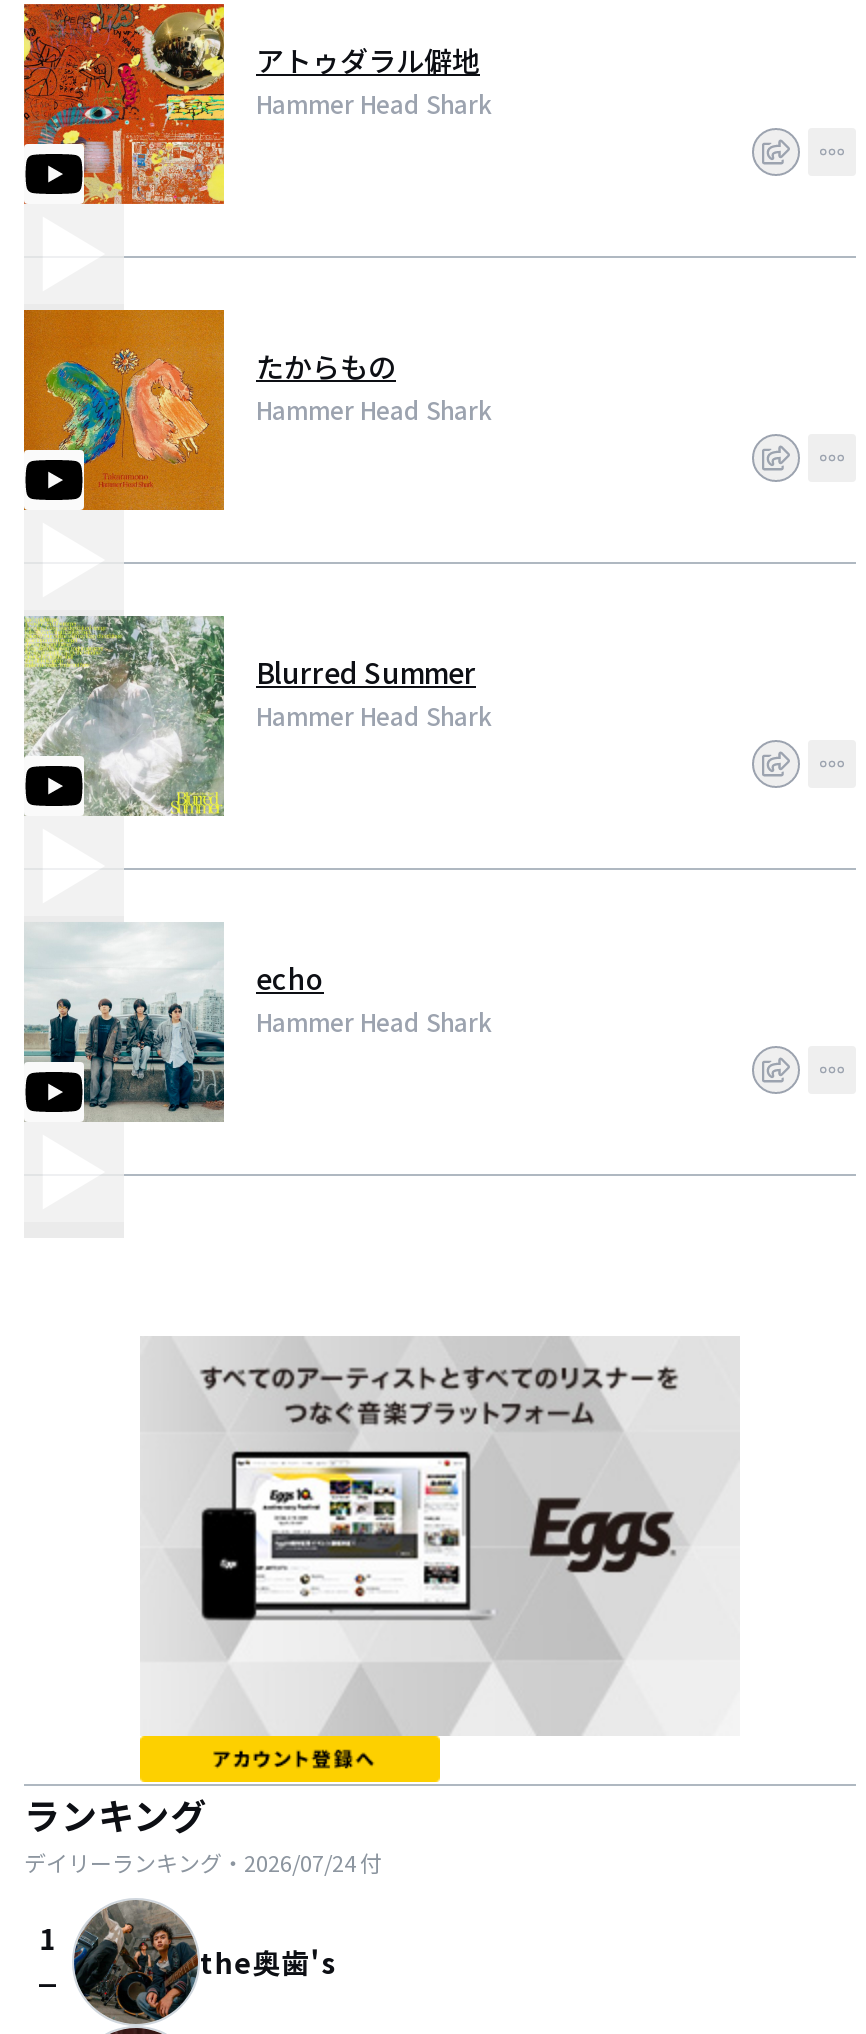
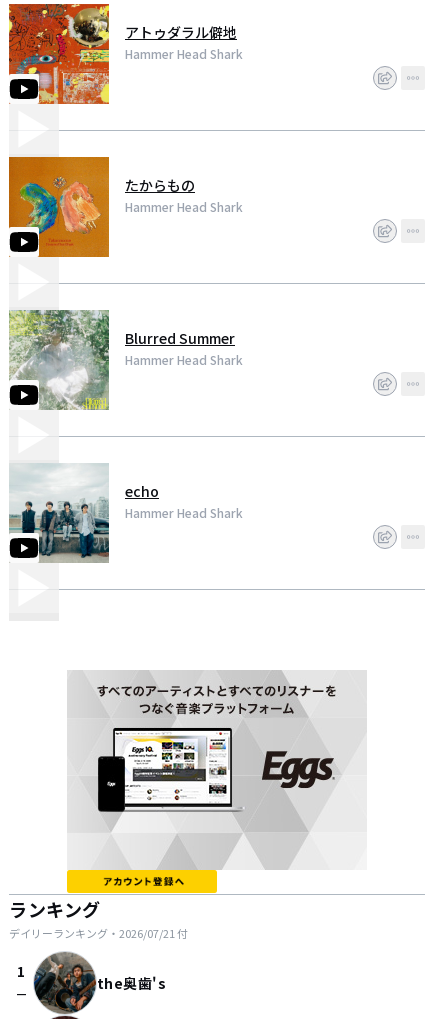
[24,1846,382,1878] デイリーランキング・2026/07/24付 -> [9,925,188,941] デイリーランキング・2026/07/21付

